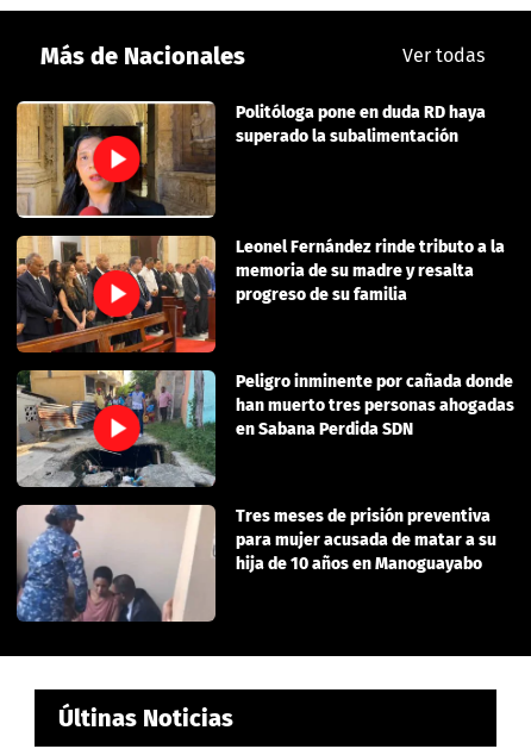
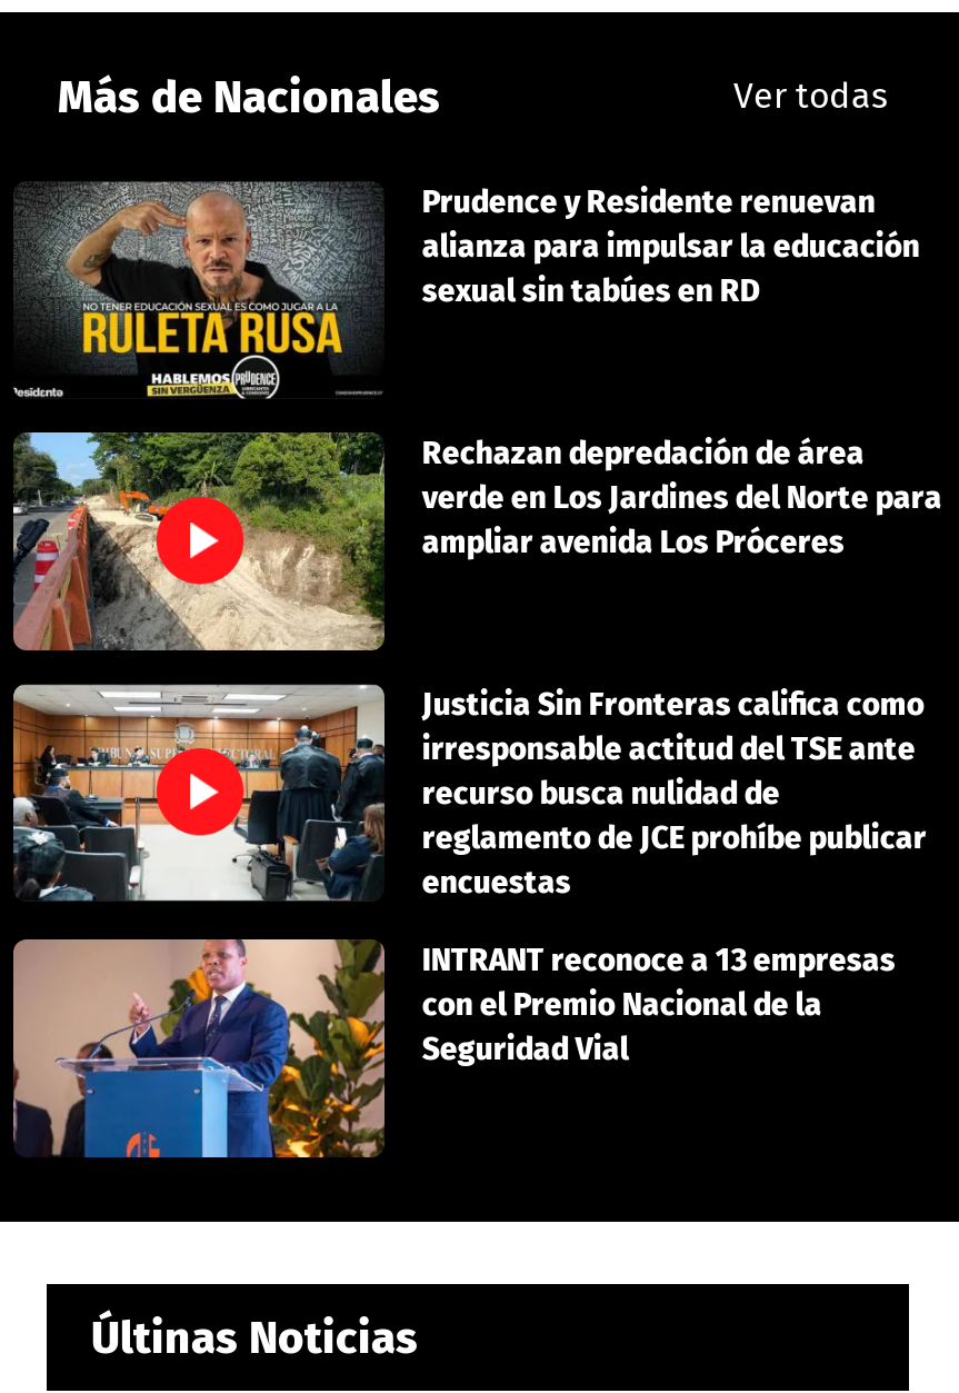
[15,100,486,219] [image] | Politóloga pone en duda RD haya | superado la subalimentación -> [13,181,920,399] [image] | Prudence y Residente renuevan | alianza para impulsar la educación | sexual sin tabúes en RD
[15,235,505,354] [image] | Leonel Fernández rinde tributo a la | memoria de su madre y resalta | progreso de su familia -> [13,430,942,653] [image] | Rechazan depredación de área | verde en Los Jardines del Norte para | ampliar avenida Los Próceres
[15,369,514,488] [image] | Peligro inminente por cañada donde | han muerto tres personas ahogadas | en Sabana Perdida SDN -> [11,684,927,902] [image] | Justicia Sin Fronteras califica como | irresponsable actitud del TSE ante | recurso busca nulidad de | reglamento de JCE prohíbe publicar | encuestas
[17,504,496,623] [image] | Tres meses de prisión preventiva | para mujer acusada de matar a su | hija de 10 años en Manoguayabo -> [13,937,895,1160] [image] | INTRANT reconoce a 13 empresas | con el Premio Nacional de la | Seguridad Vial

